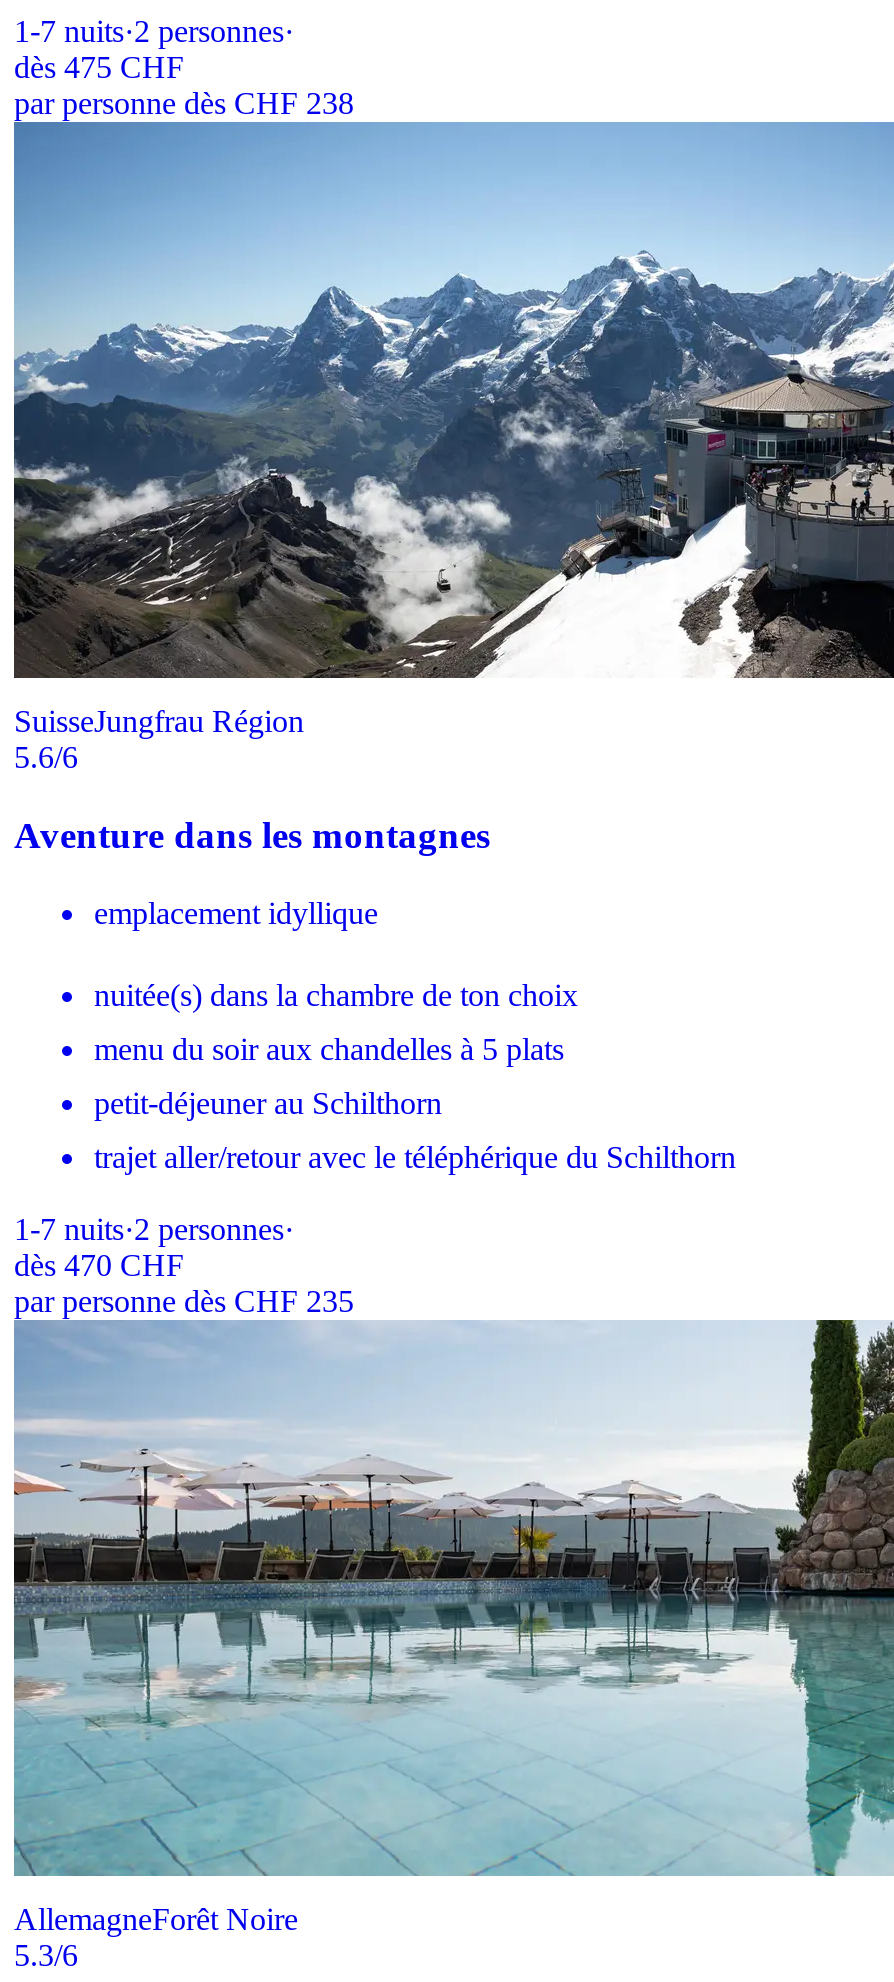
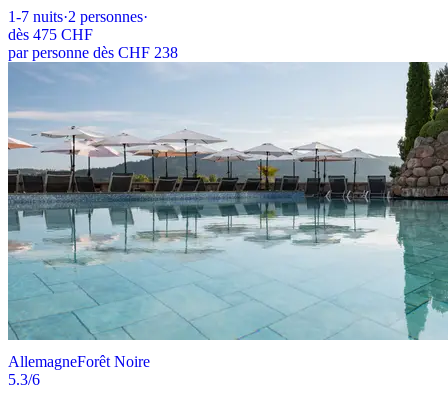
[12,120,888,1317] [image] | SuisseJungfrau Région | 5.6/6 | Aventure dans les montagnes | emplacement idyllique | nuitée(s) dans la chambre de ton choix | menu du soir aux chandelles à 5 plats | petit-déjeuner au Schilthorn | trajet aller/retour avec le téléphérique du Schilthorn | 1-7 nuits·2 personnes· | dès 470 CHF | par personne dès CHF 235 -> none

